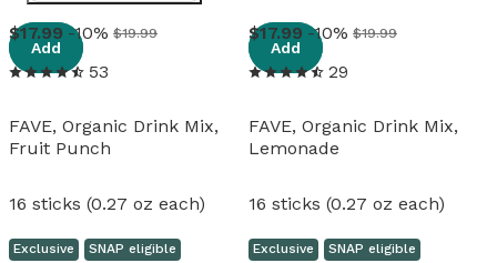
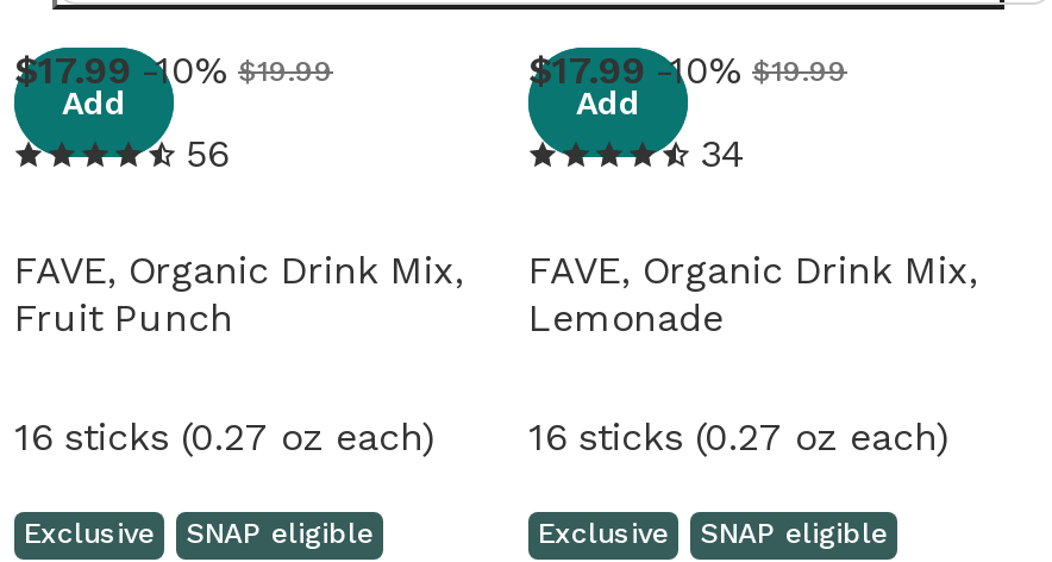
[89,61,109,82] 53 -> [186,131,228,176] 56
[328,61,348,82] 29 -> [700,131,745,176] 34

